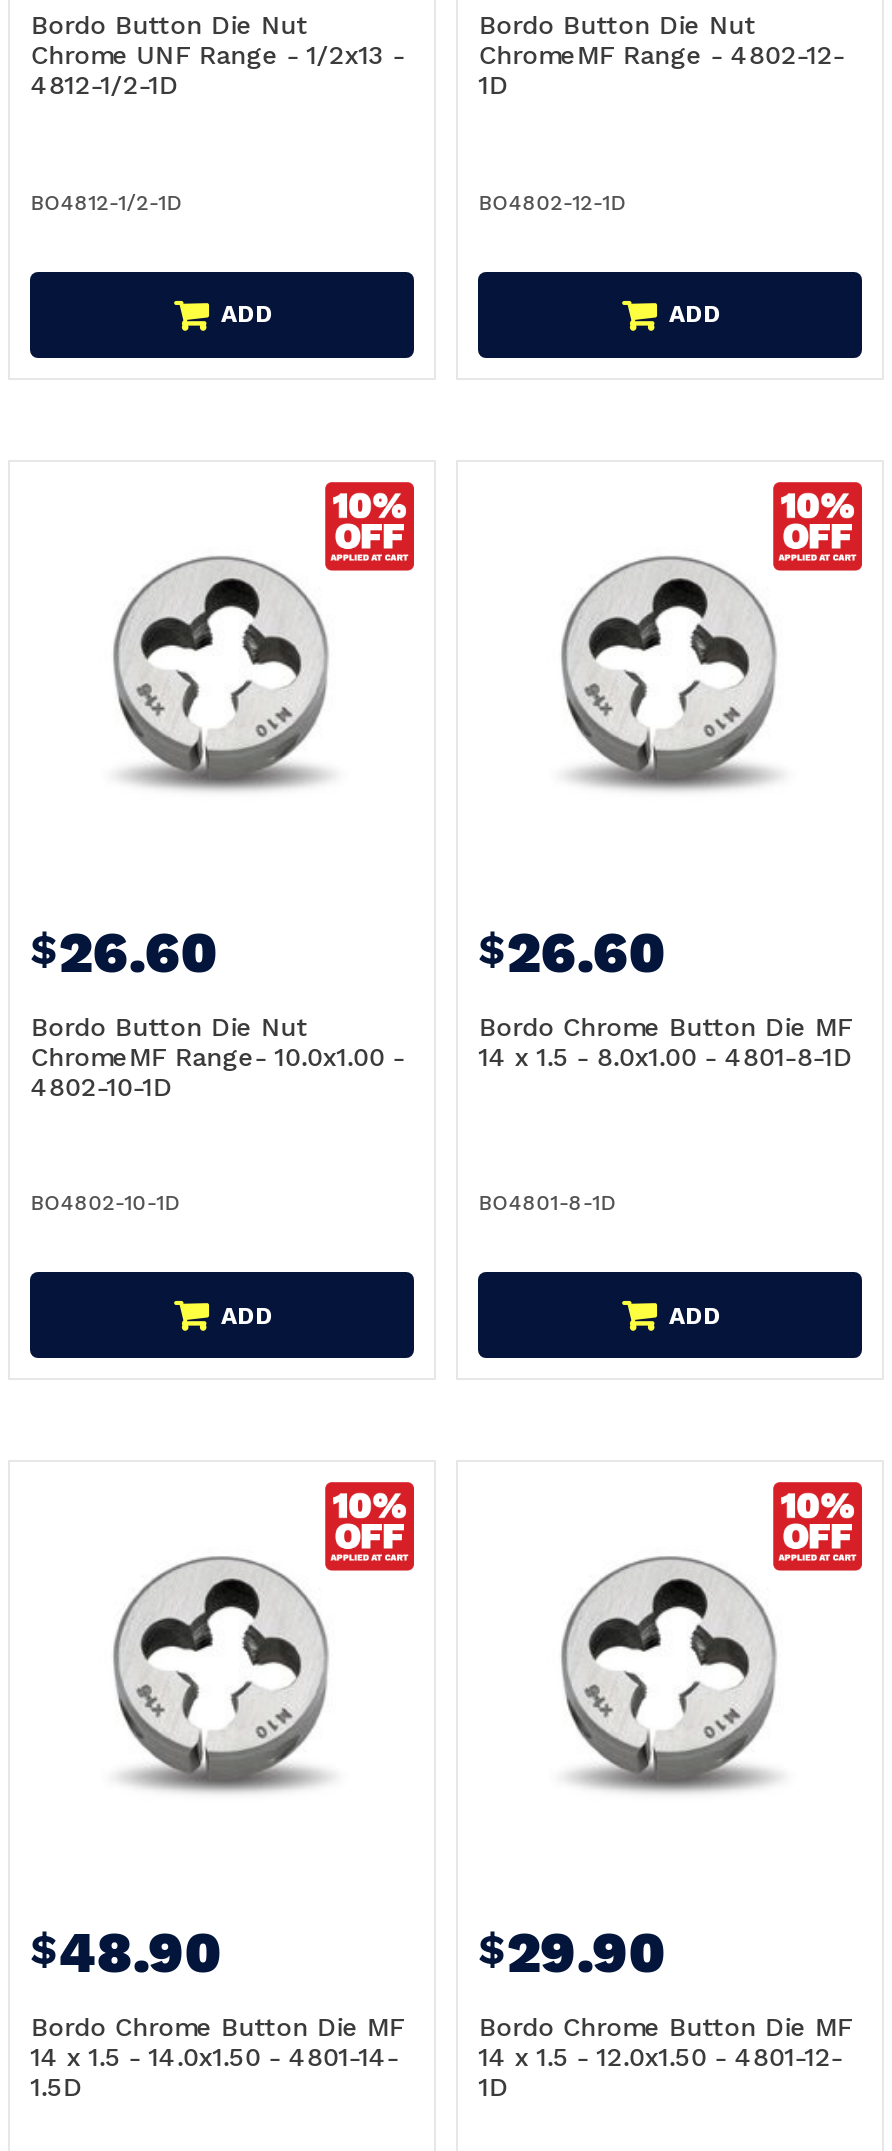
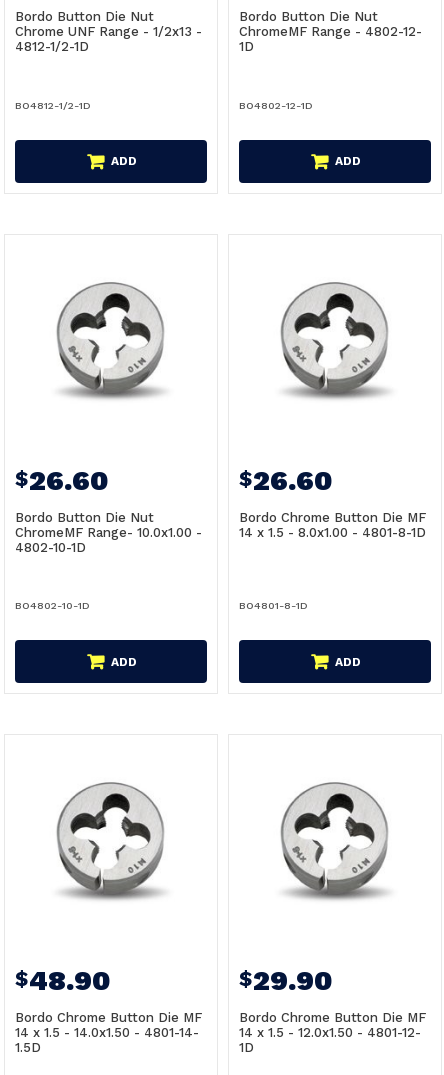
[322,480,416,572] [image] -> none
[770,480,864,572] [image] -> none
[322,1480,416,1572] [image] -> none
[770,1480,864,1572] [image] -> none

